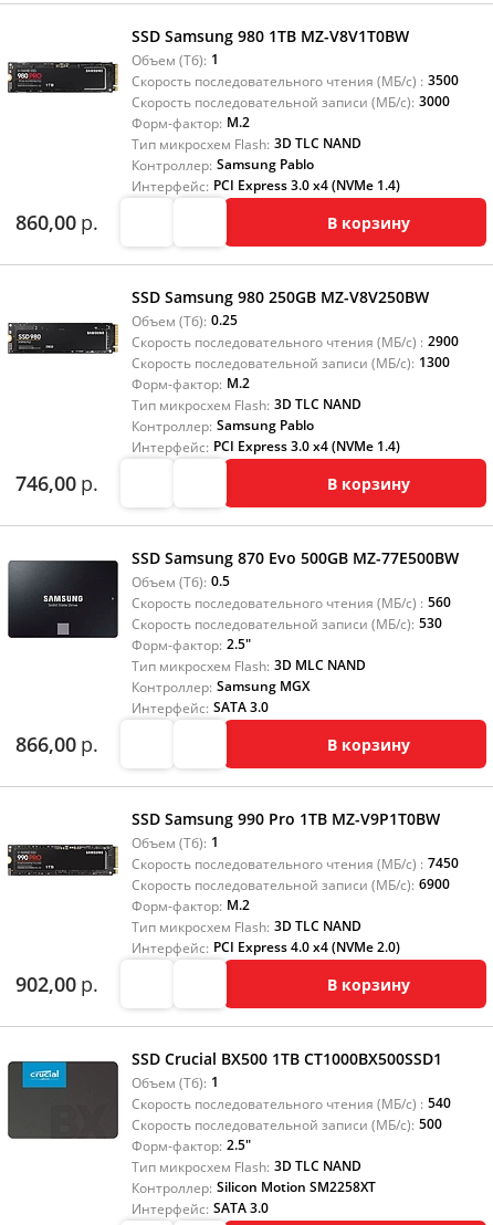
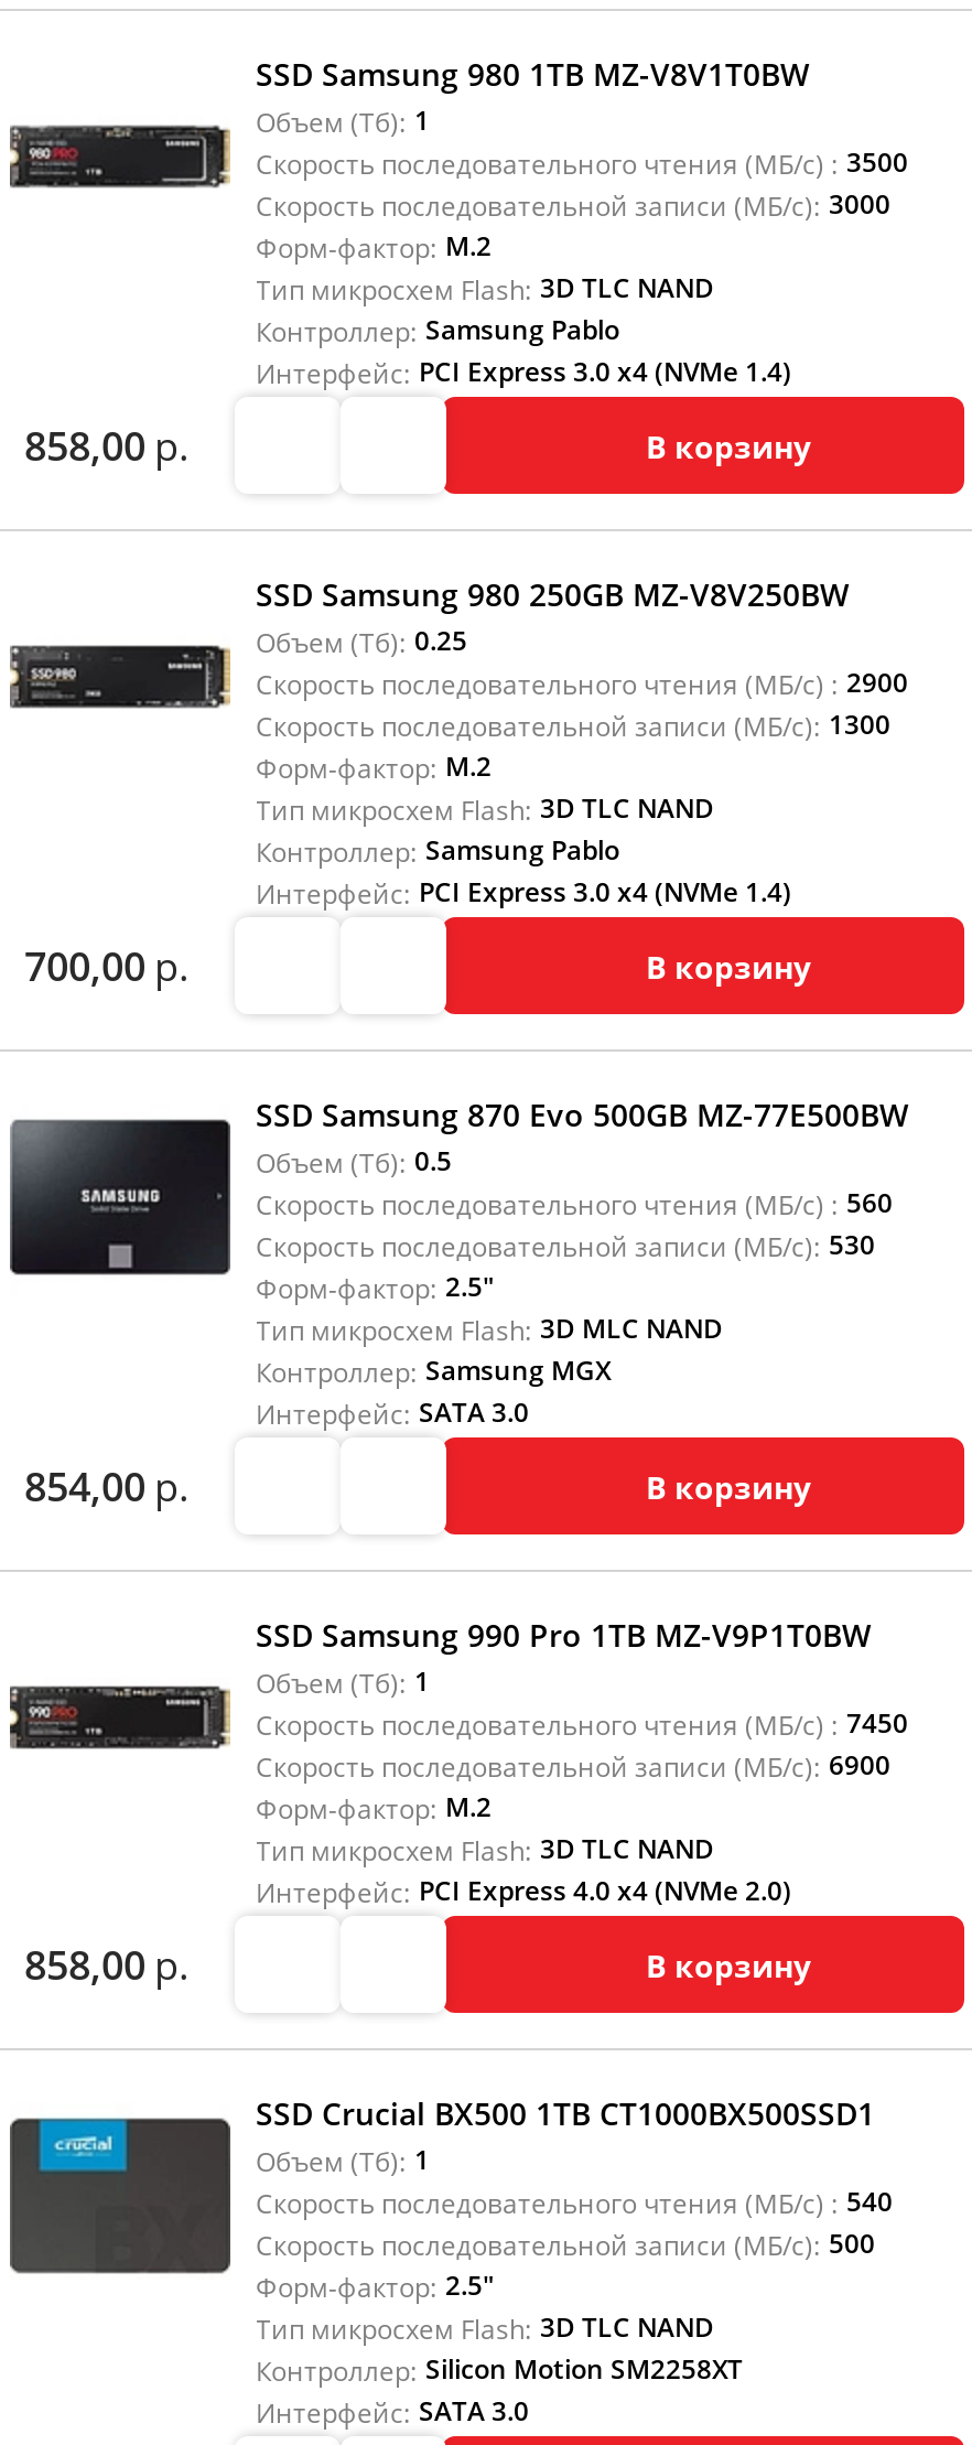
[15,209,98,235] 860,00 р. -> [24,419,190,472] 858,00 р.
[15,470,98,496] 746,00 р. -> [24,939,190,992] 700,00 р.
[15,731,98,757] 866,00 р. -> [24,1460,190,1512] 854,00 р.
[15,971,98,997] 902,00 р. -> [24,1938,190,1991] 858,00 р.

